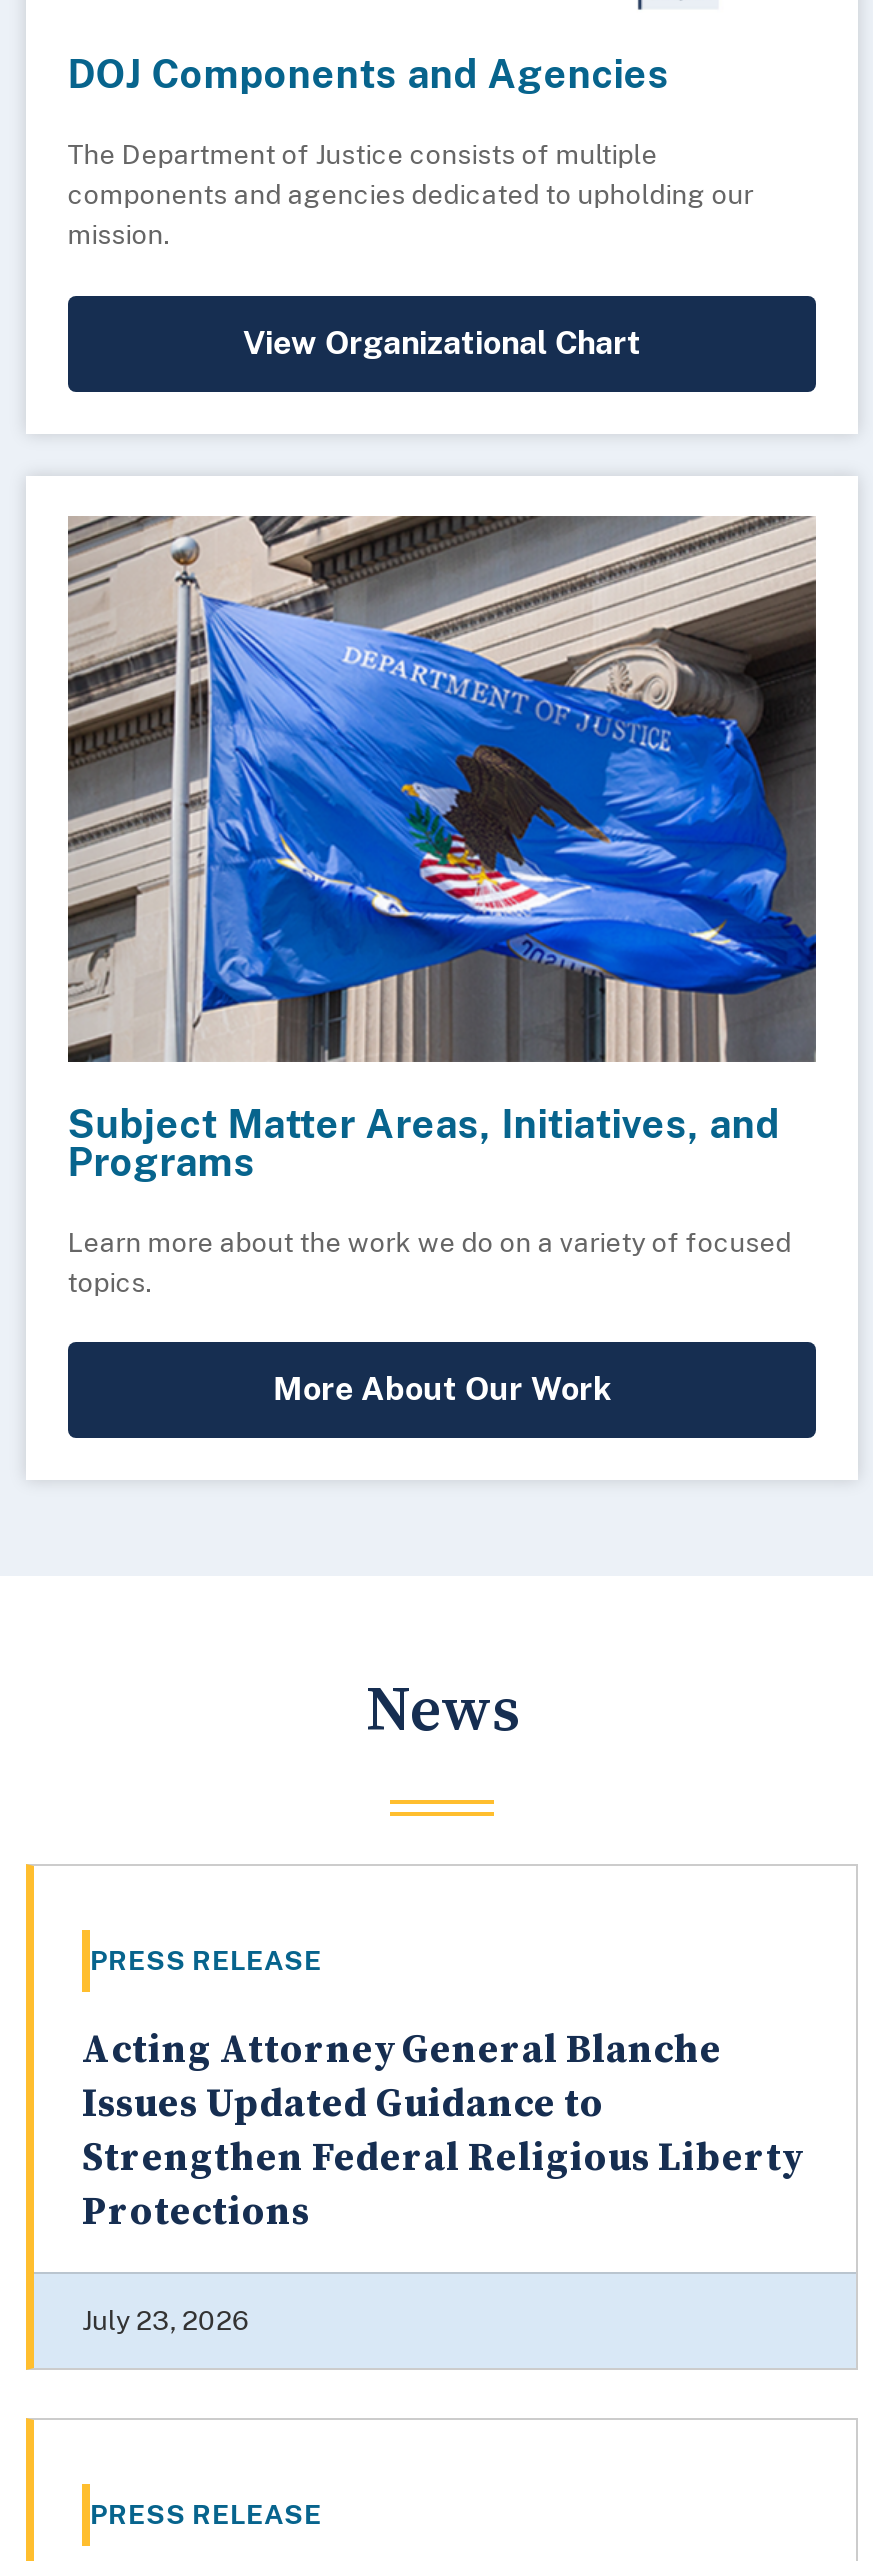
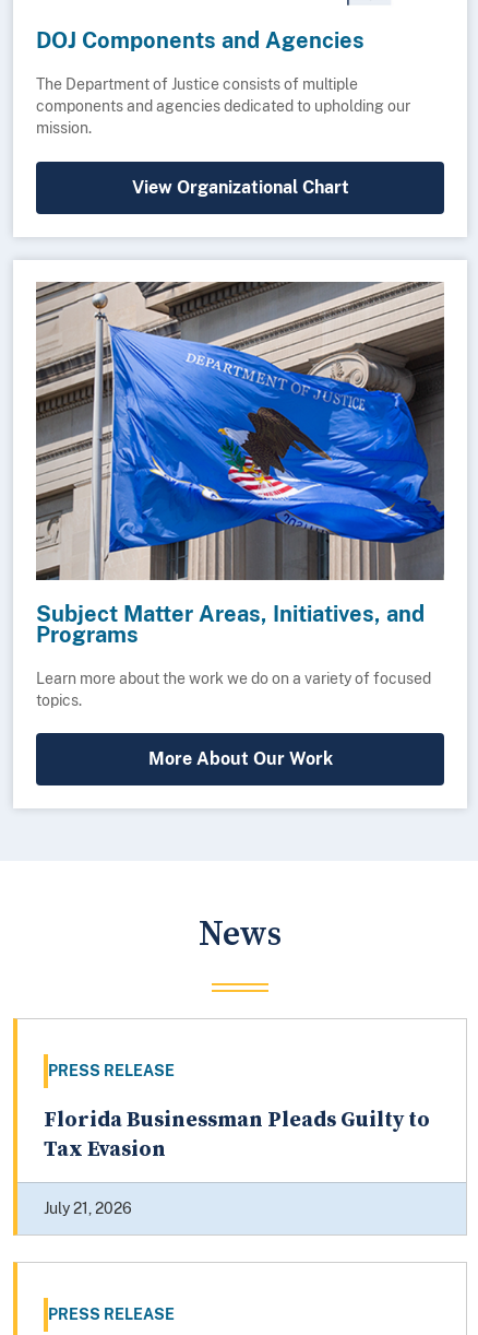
[82,2026,802,2238] Acting Attorney General Blanche | Issues Updated Guidance to | Strengthen Federal Religious Liberty | Protections -> [44,1107,430,1164] Florida Businessman Pleads Guilty to | Tax Evasion
[82,2304,250,2336] July 23, 2026 -> [44,1200,132,1217] July 21, 2026

